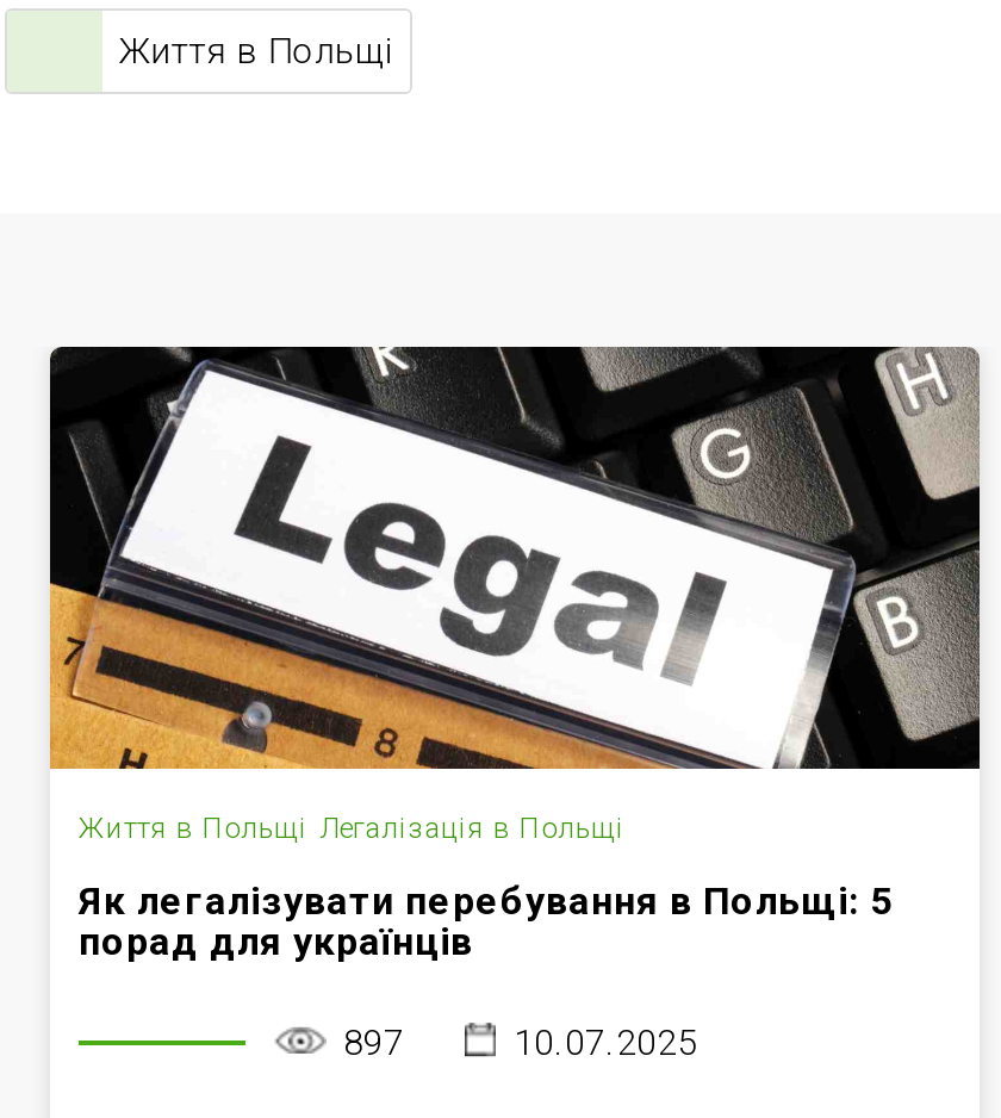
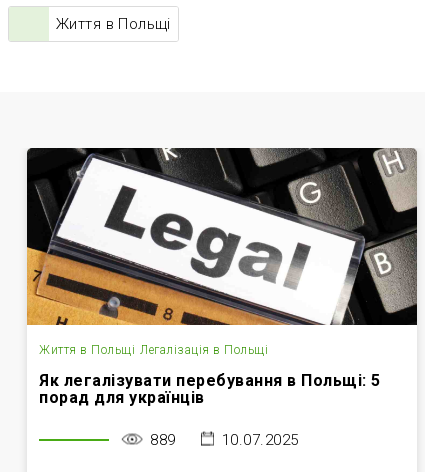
[343,1022,404,1065] 897 -> [150,431,175,449] 889

